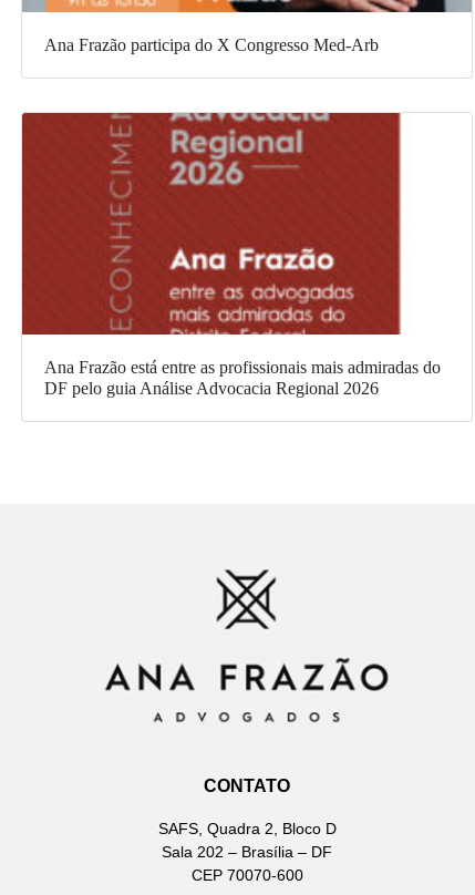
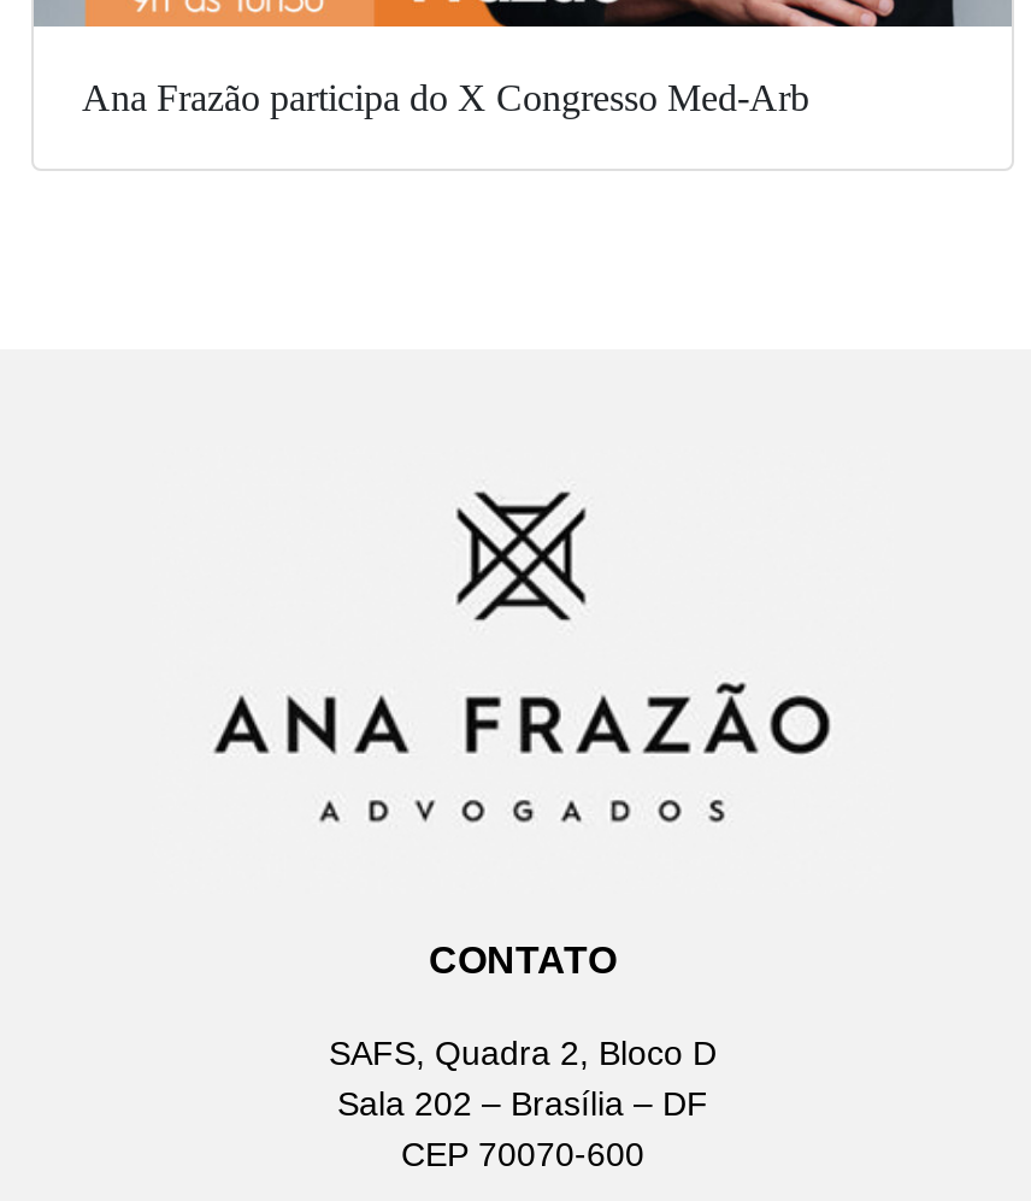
[21,112,441,397] [image] | Ana Frazão está entre as profissionais mais admiradas do | DF pelo guia Análise Advocacia Regional 2026 -> none

